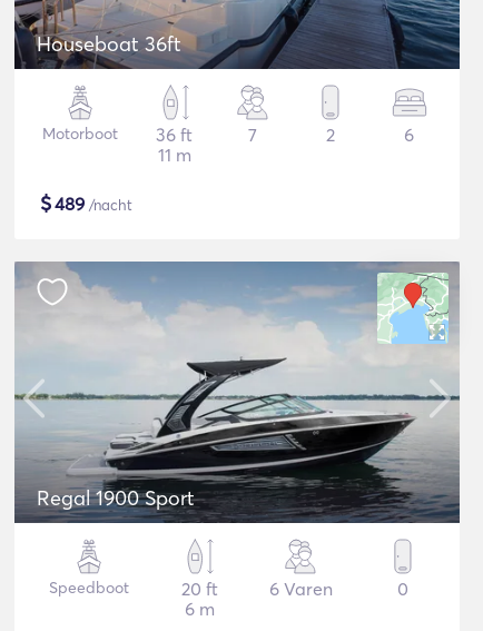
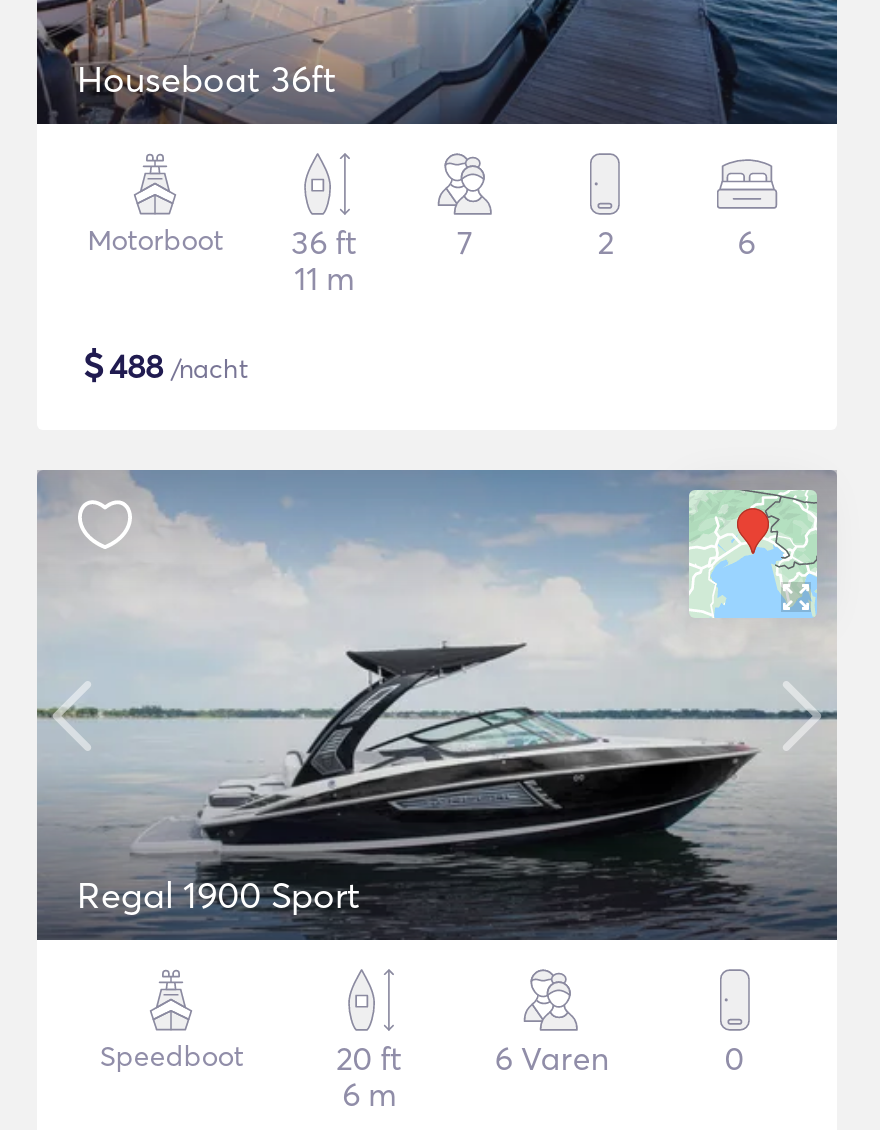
[40,190,132,216] $489 /nacht -> [83,342,249,388] $488 /nacht

